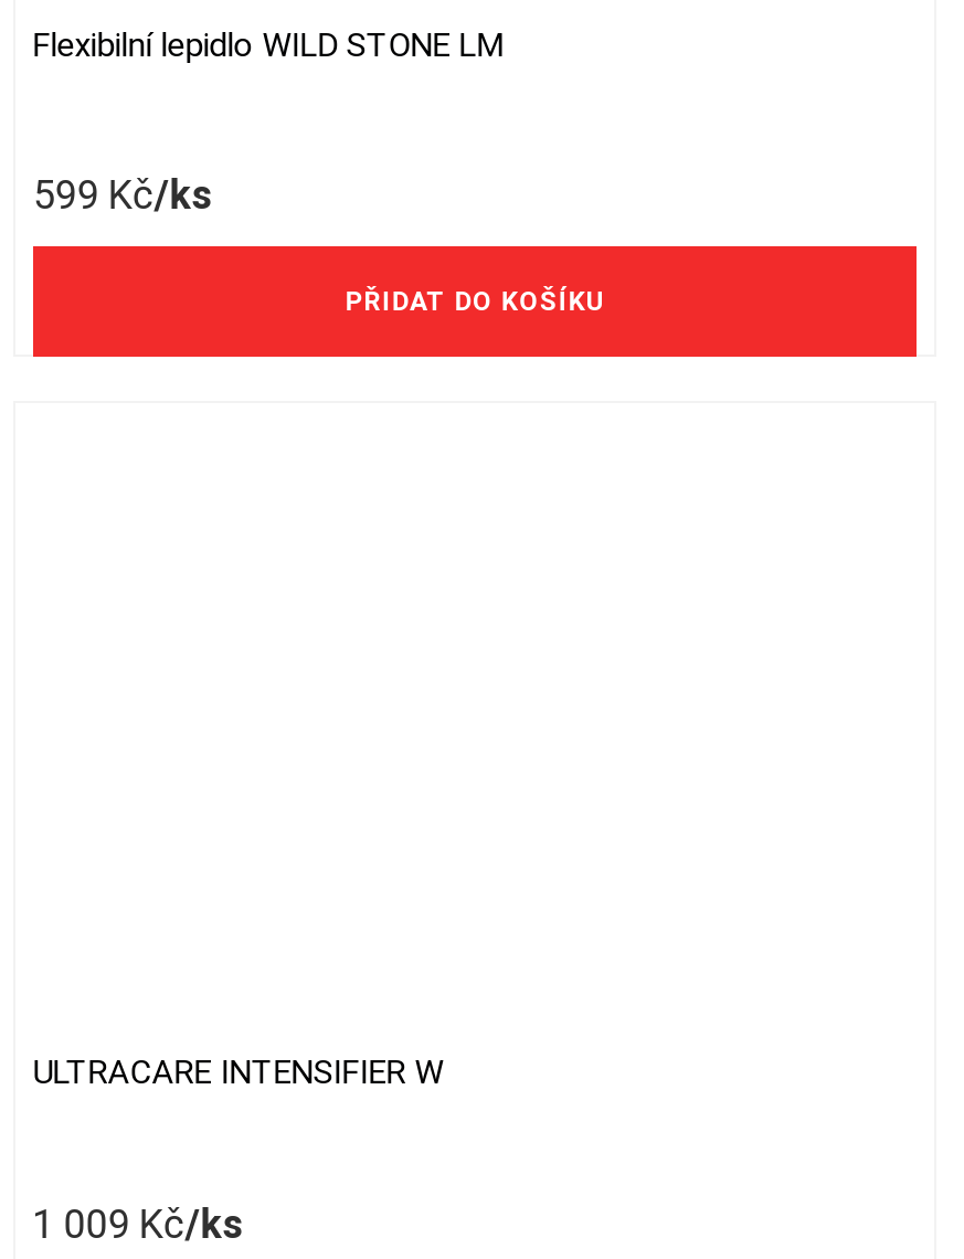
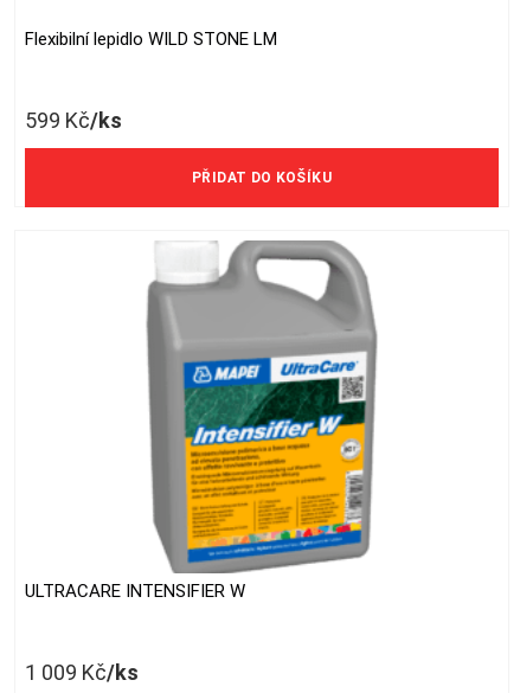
none -> [146,239,378,575] [image]

